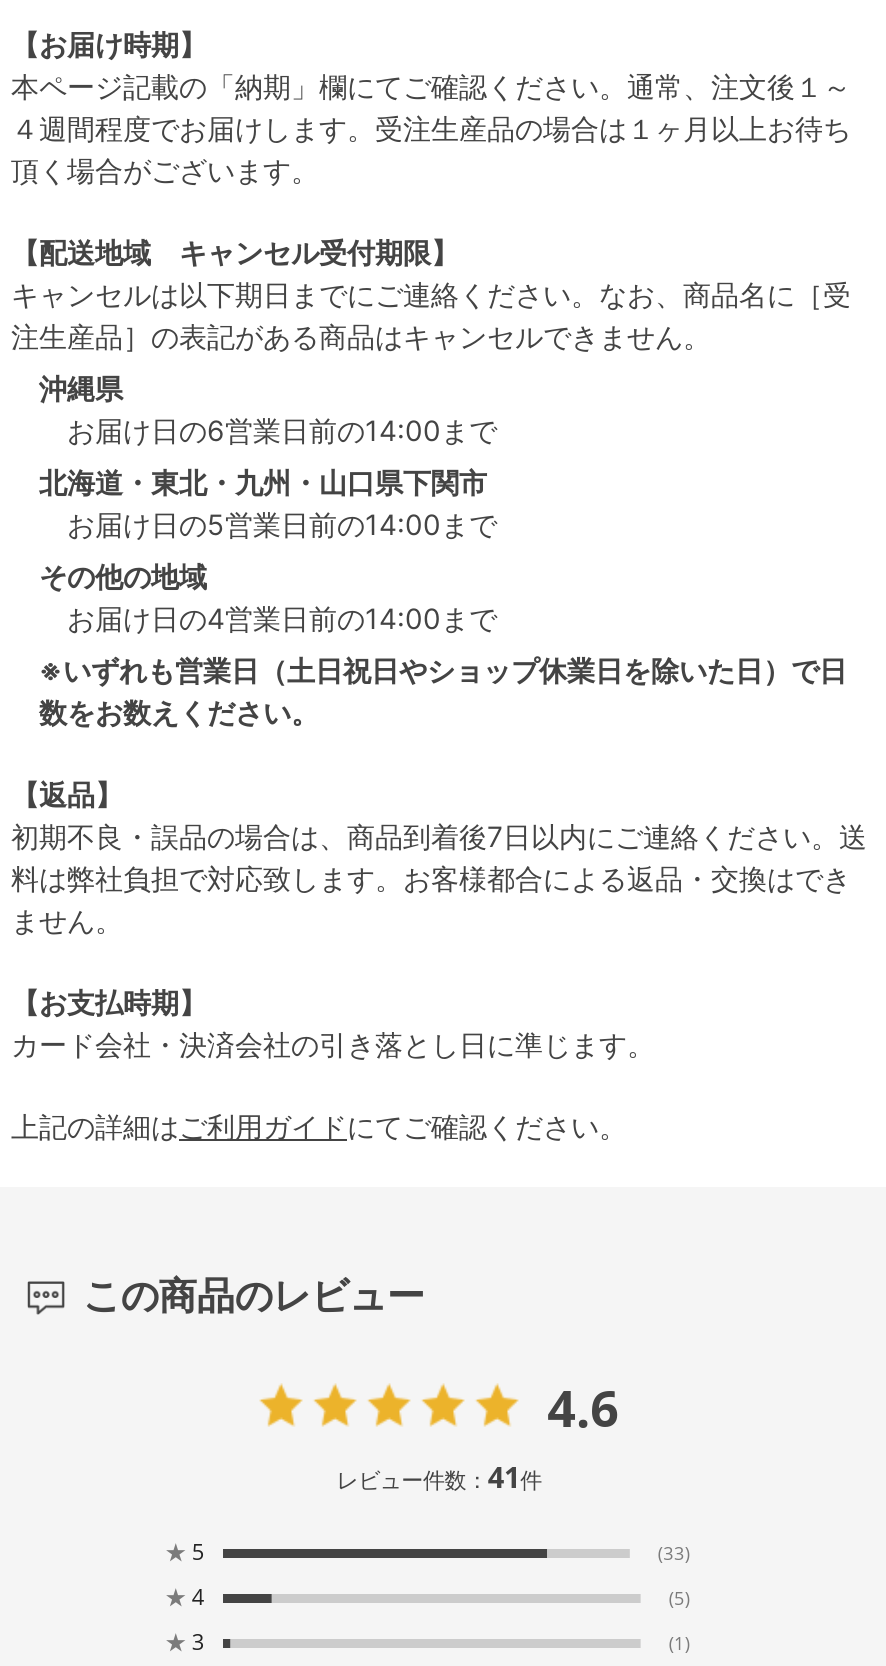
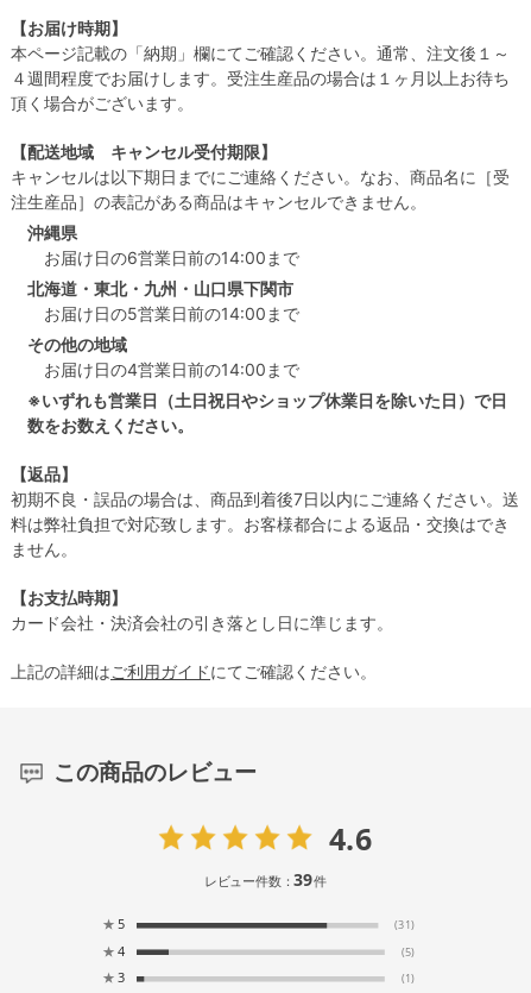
[336,1457,542,1496] レビュー件数：41件 -> [204,868,326,892] レビュー件数：39件
[658,1540,690,1565] (33) -> [395,917,414,932] (31)

